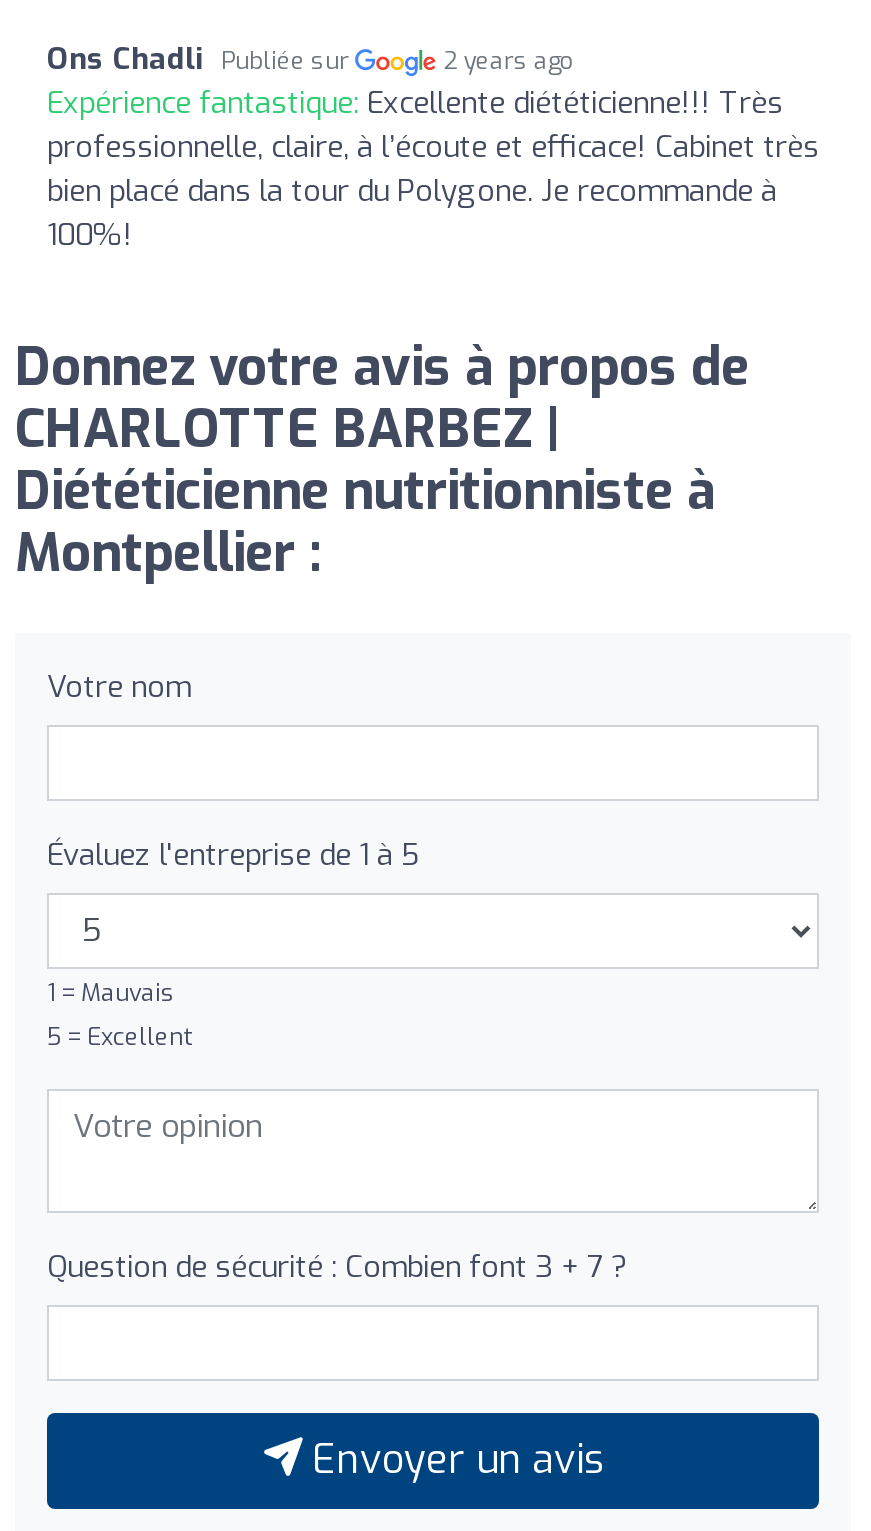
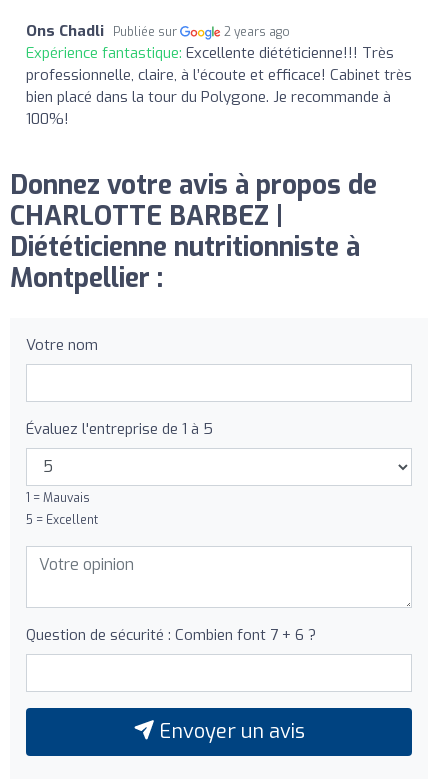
[47,1247,627,1287] Question de sécurité : Combien font 3 + 7 ? -> [26,625,316,645] Question de sécurité : Combien font 7 + 6 ?

